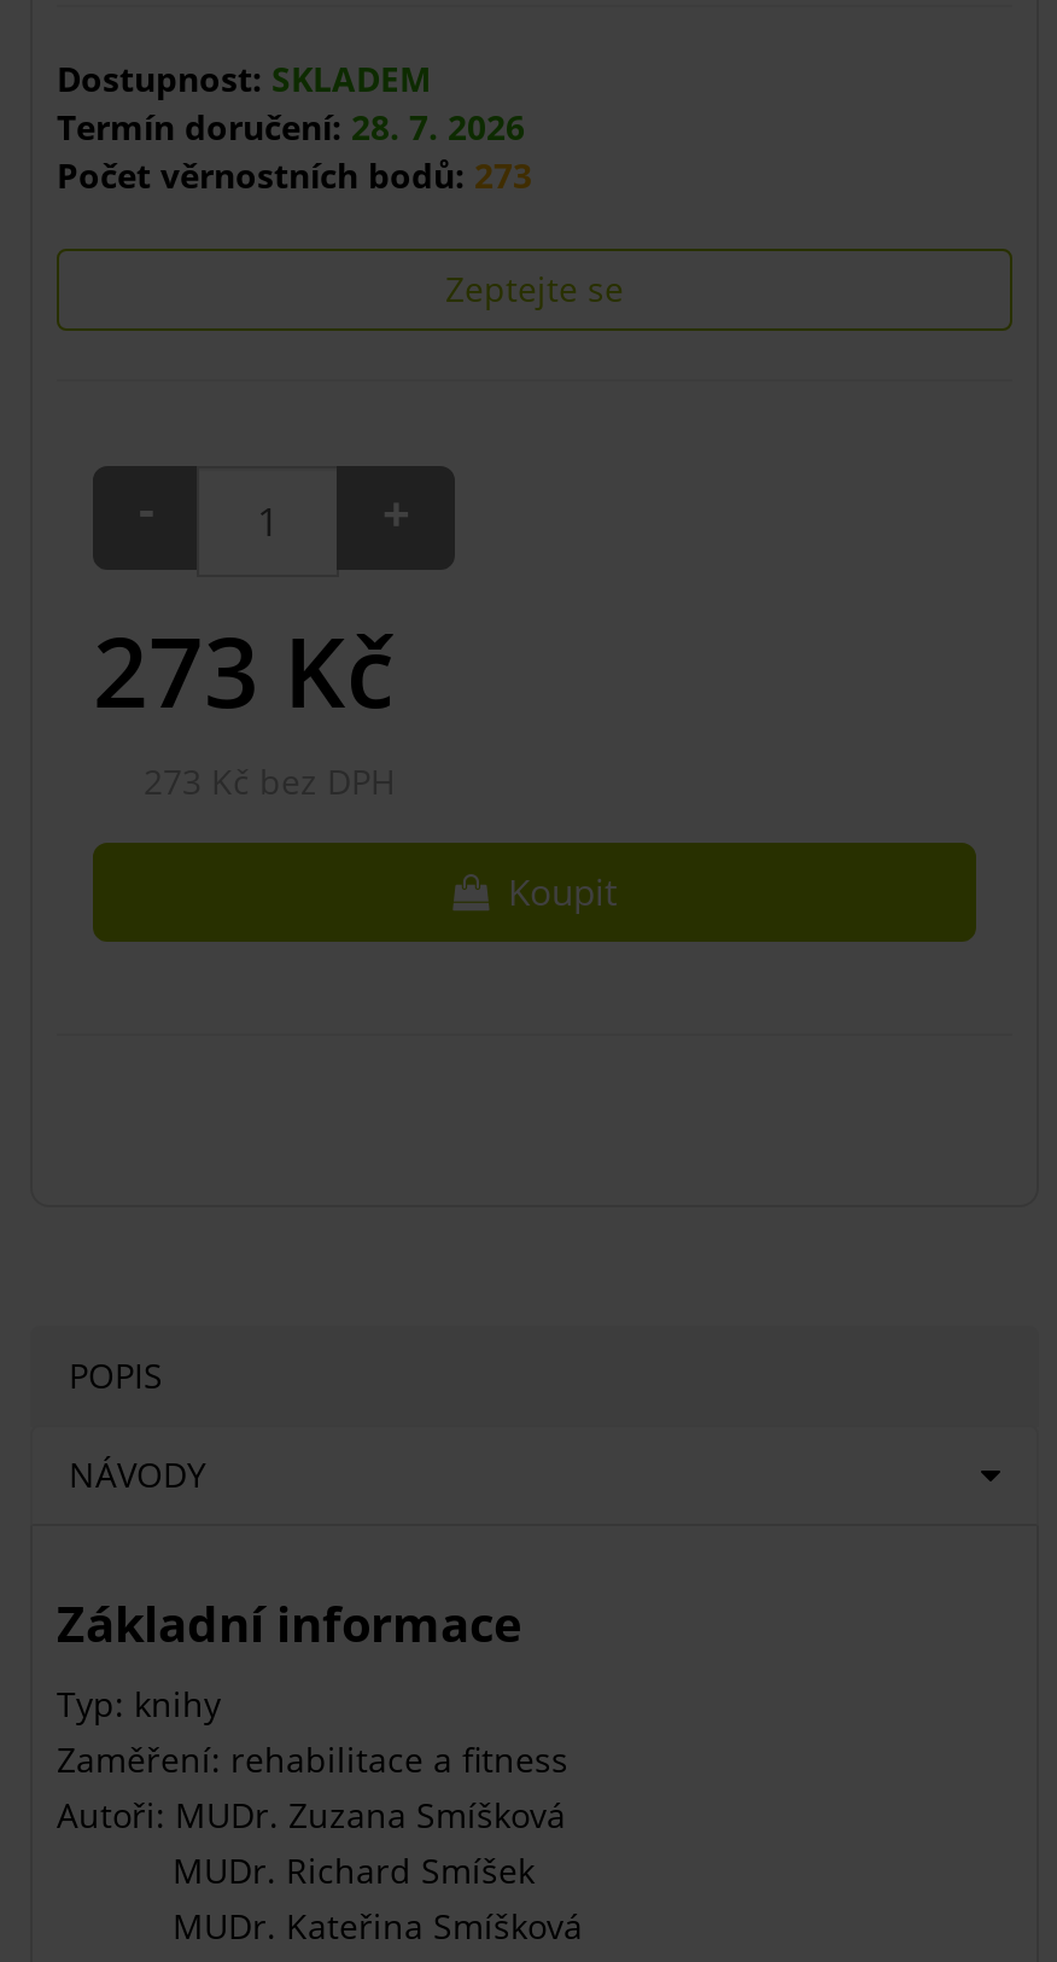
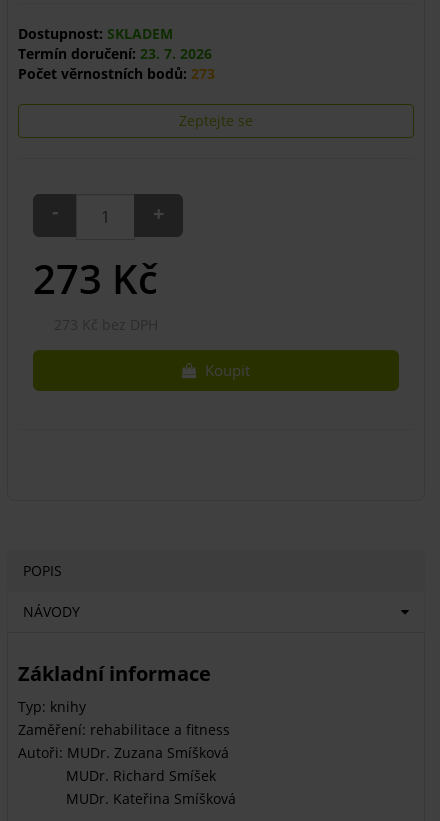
[57,103,525,149] Termín doručení: 28. 7. 2026 -> [18,44,212,63] Termín doručení: 23. 7. 2026

